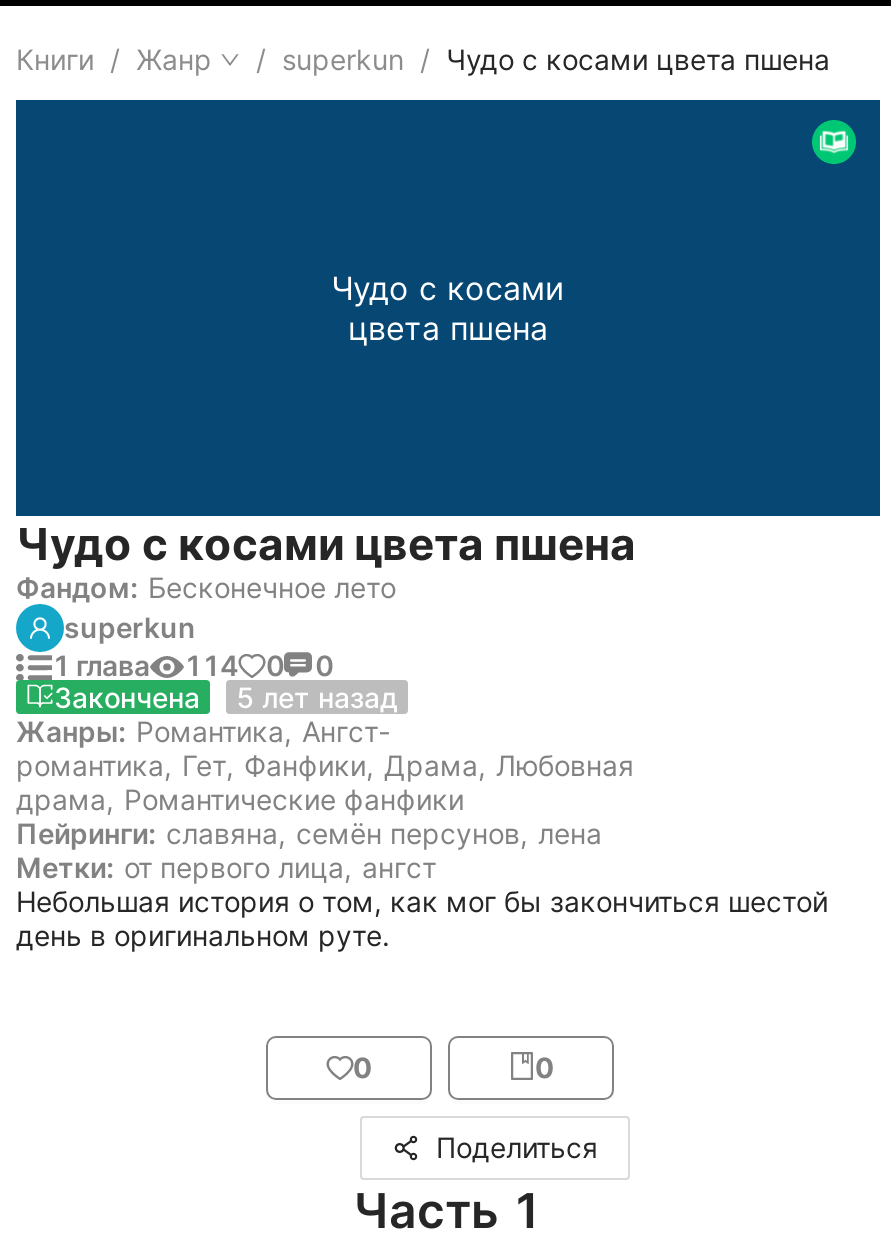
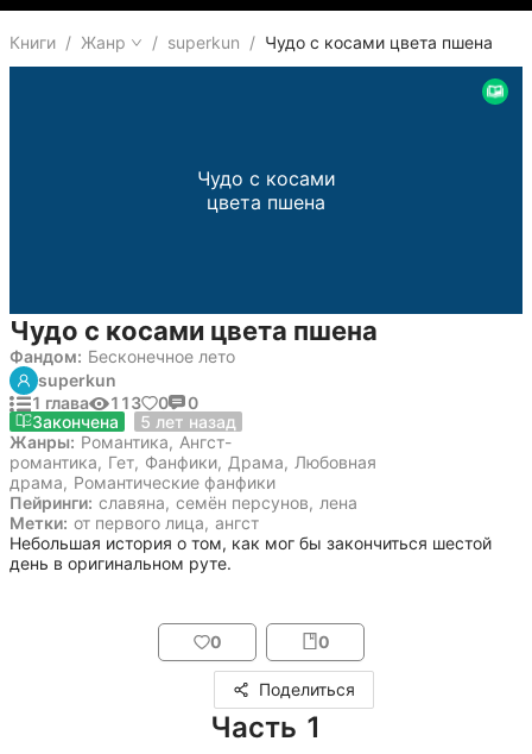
[52,648,333,682] 1 глава 114 0 0 -> [31,392,198,413] 1 глава 113 0 0

